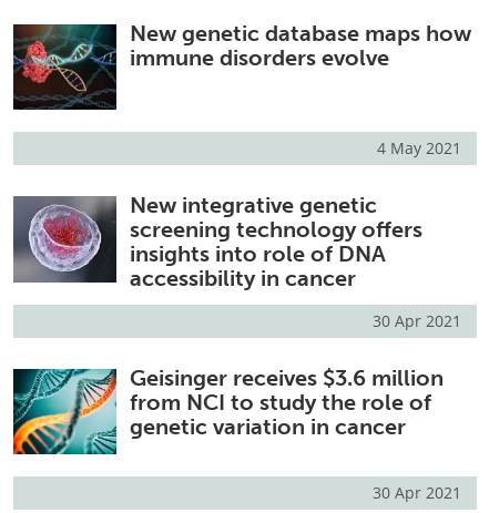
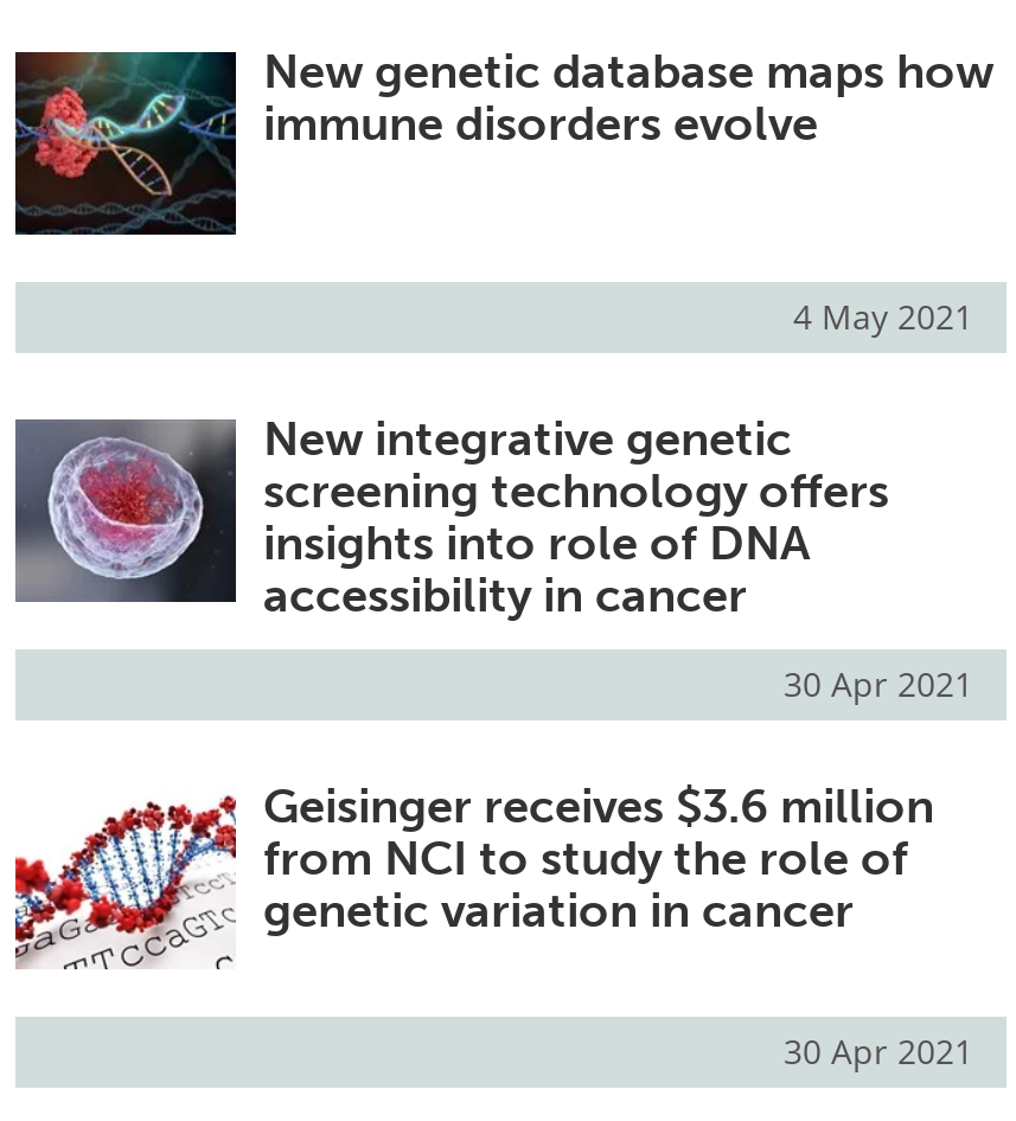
[12,368,118,455] [image] -> [13,787,238,969] [image]

